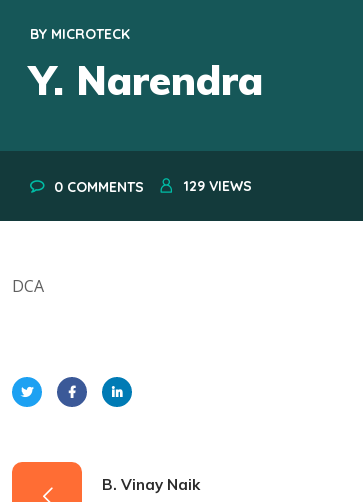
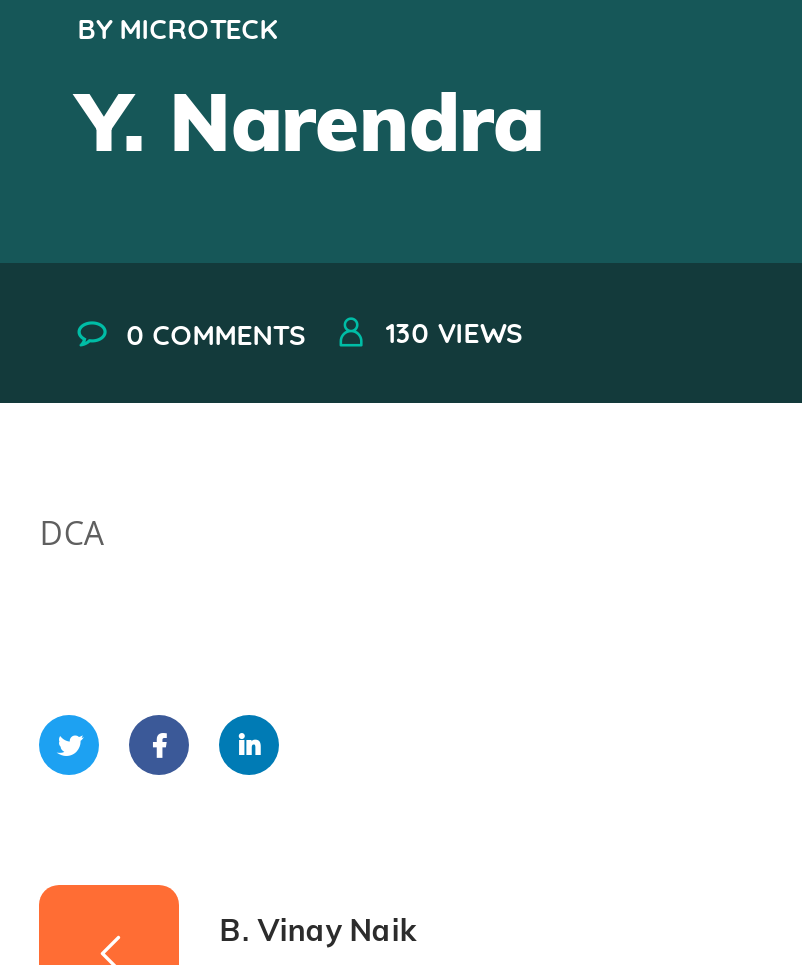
[184,177,252,195] 129 VIEWS -> [385,314,523,350] 130 VIEWS

